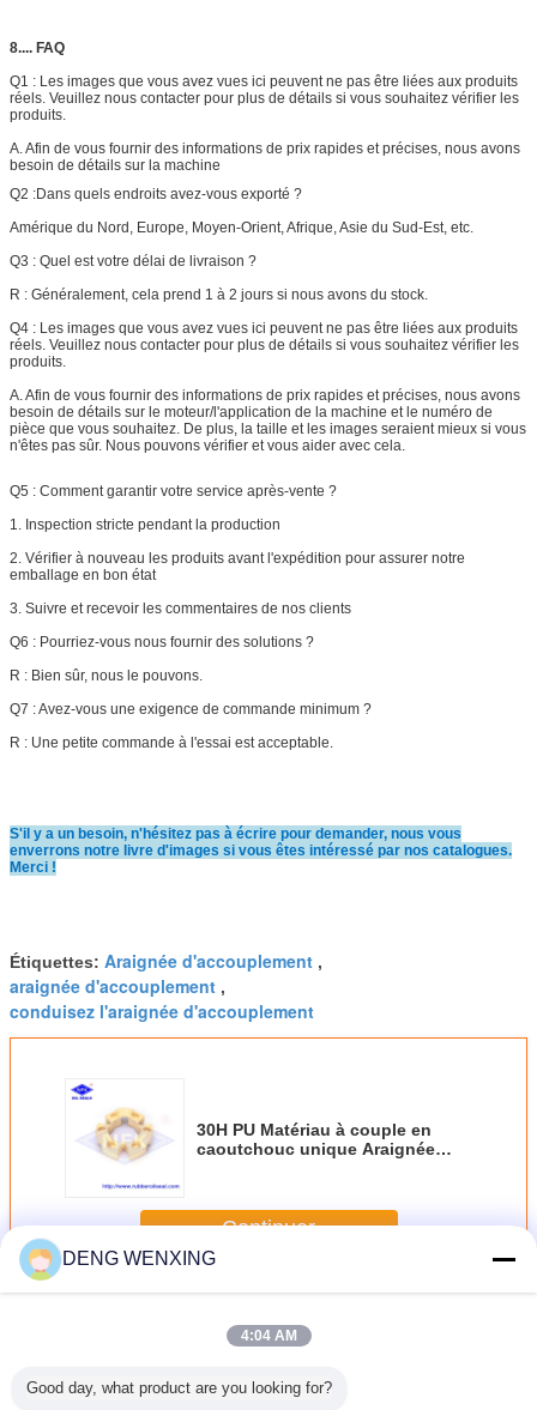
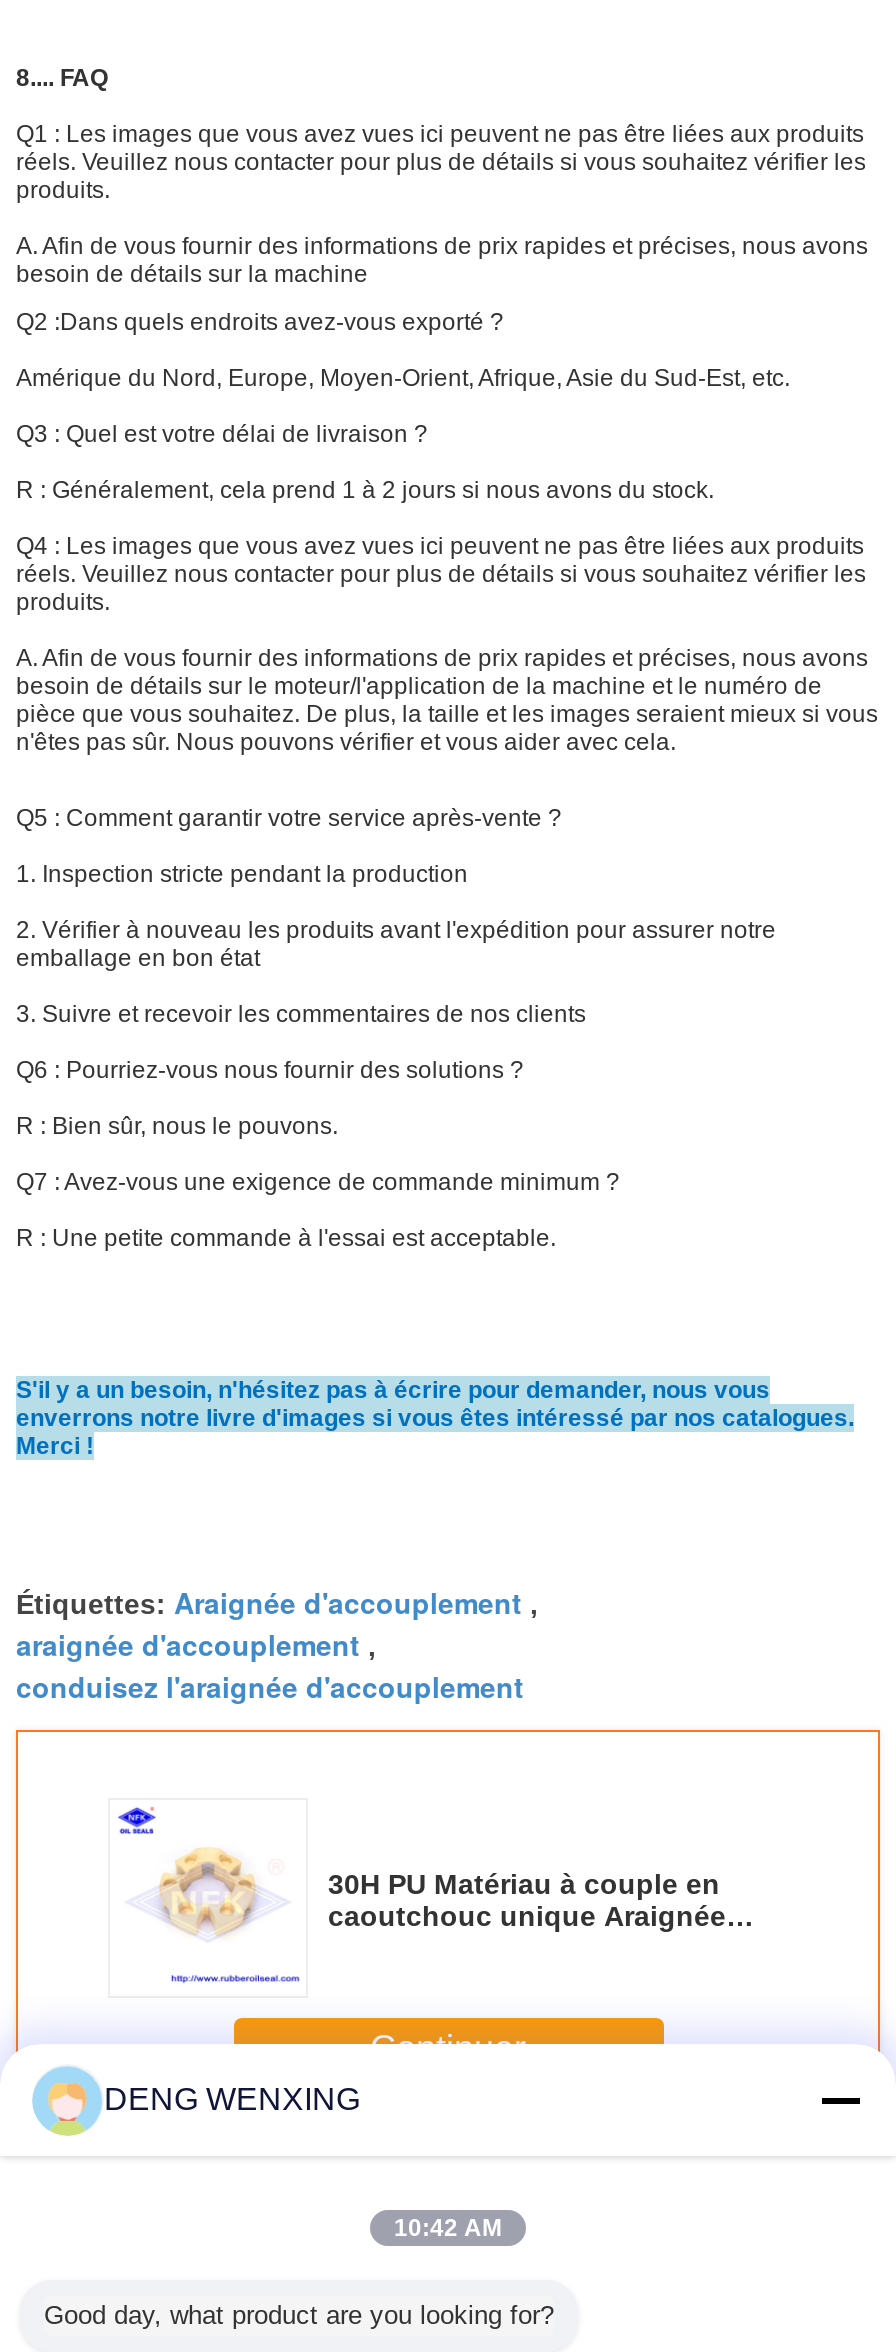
[240,1327,297,1344] 4:04 AM -> [394,2214,502,2242] 10:42 AM

